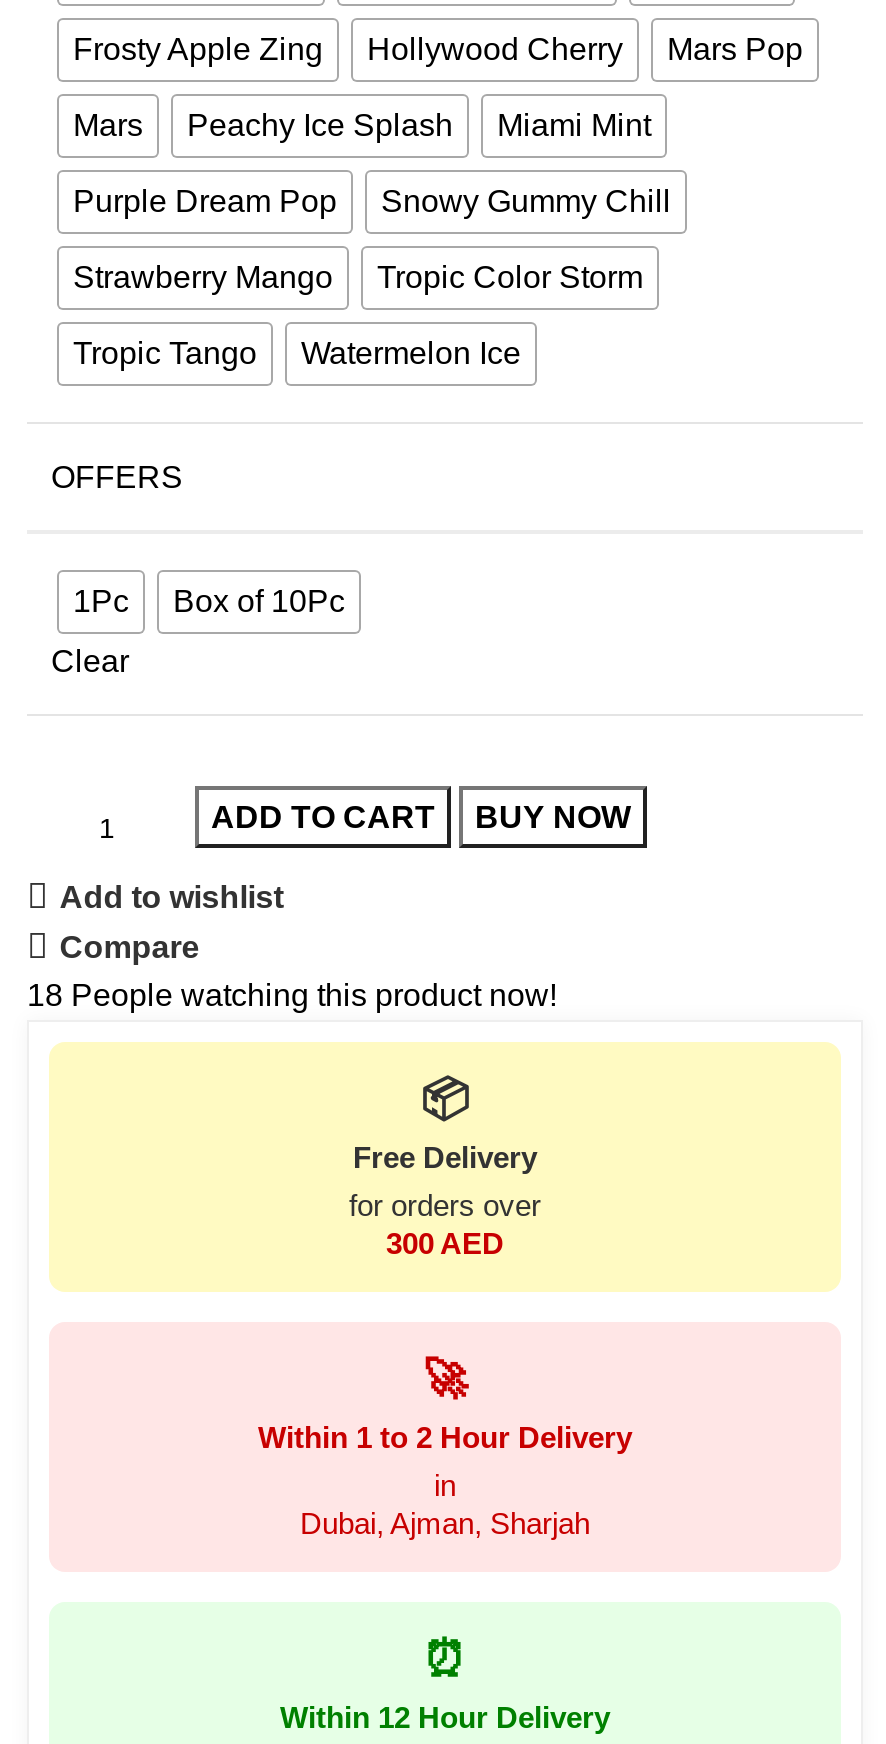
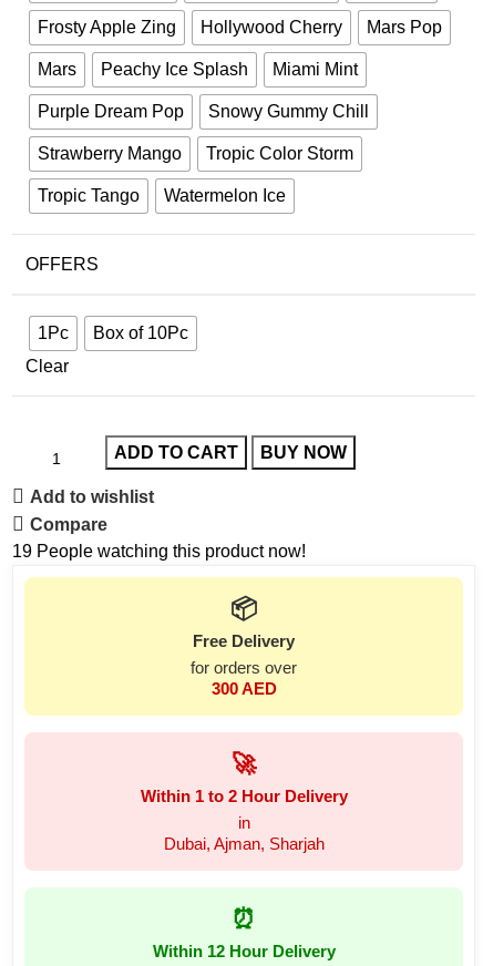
[27,978,557,1012] 18 People watching this product now! -> [12,542,306,561] 19 People watching this product now!

